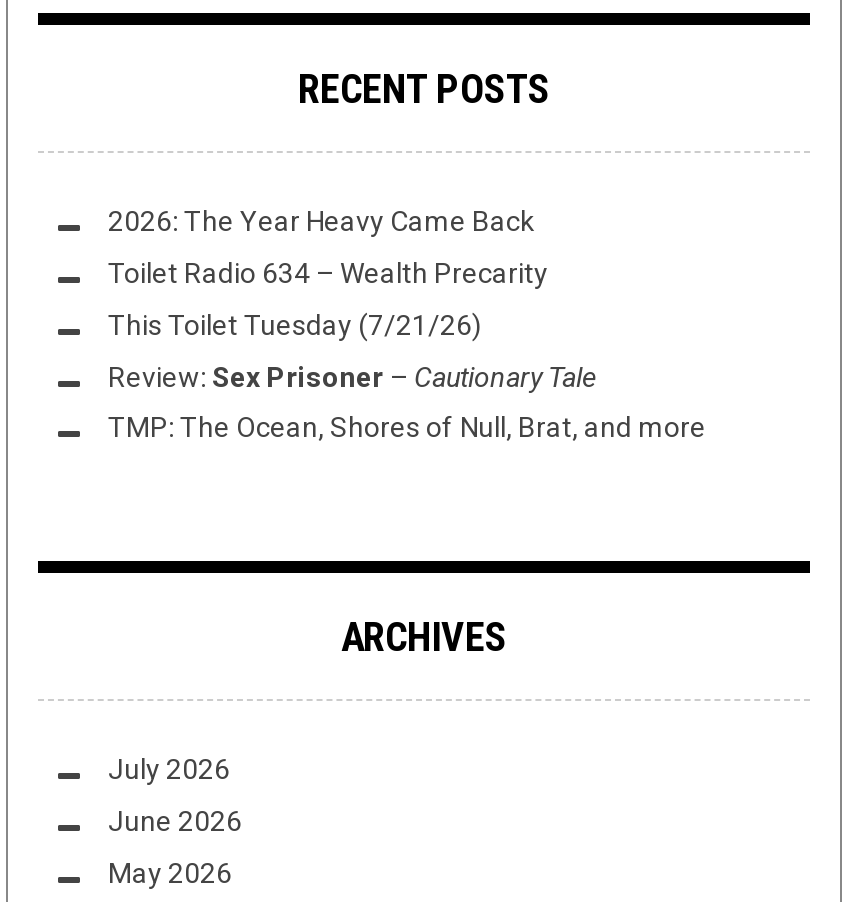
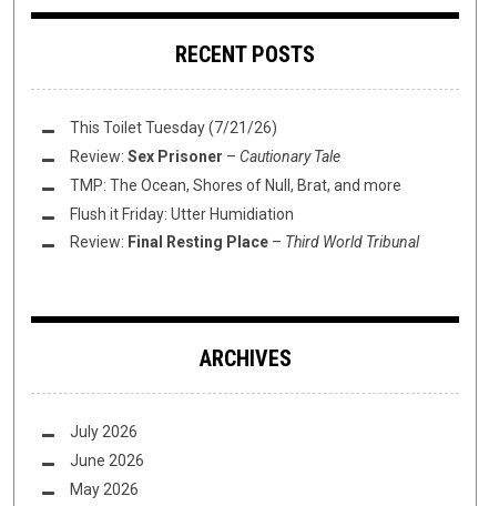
[108,205,548,289] 2026: The Year Heavy Came Back | Toilet Radio 634 – Wealth Precarity -> none
moved [108,308,706,444] -> [70,119,401,194]: This Toilet Tuesday (7/21/26) | Review: Sex Prisoner – Cautionary Tale | TMP: The Ocean, Shores of Null, Brat, and more
none -> [70,205,419,251] Flush it Friday: Utter Humidiation | Review: Final Resting Place – Third World Tribunal

